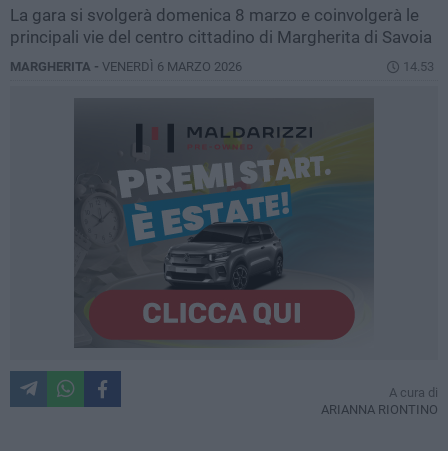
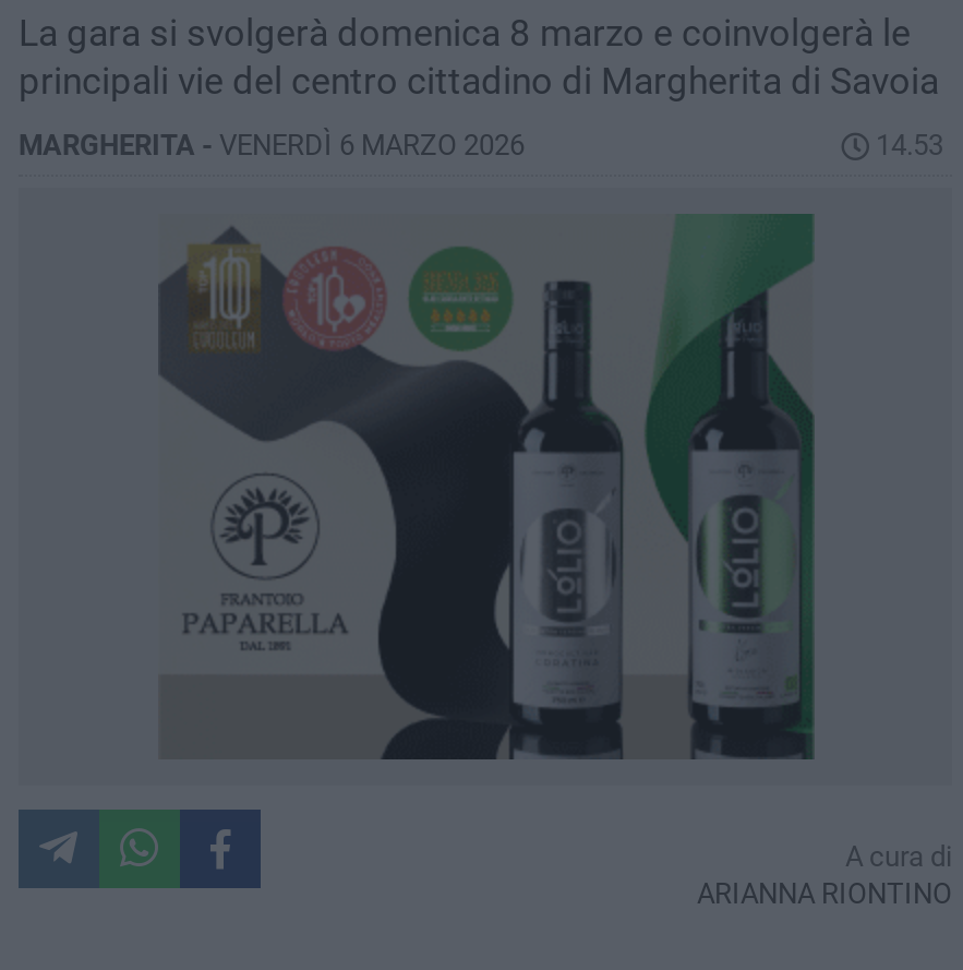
[73,98,374,348] [image] -> [158,214,815,762] [image]

